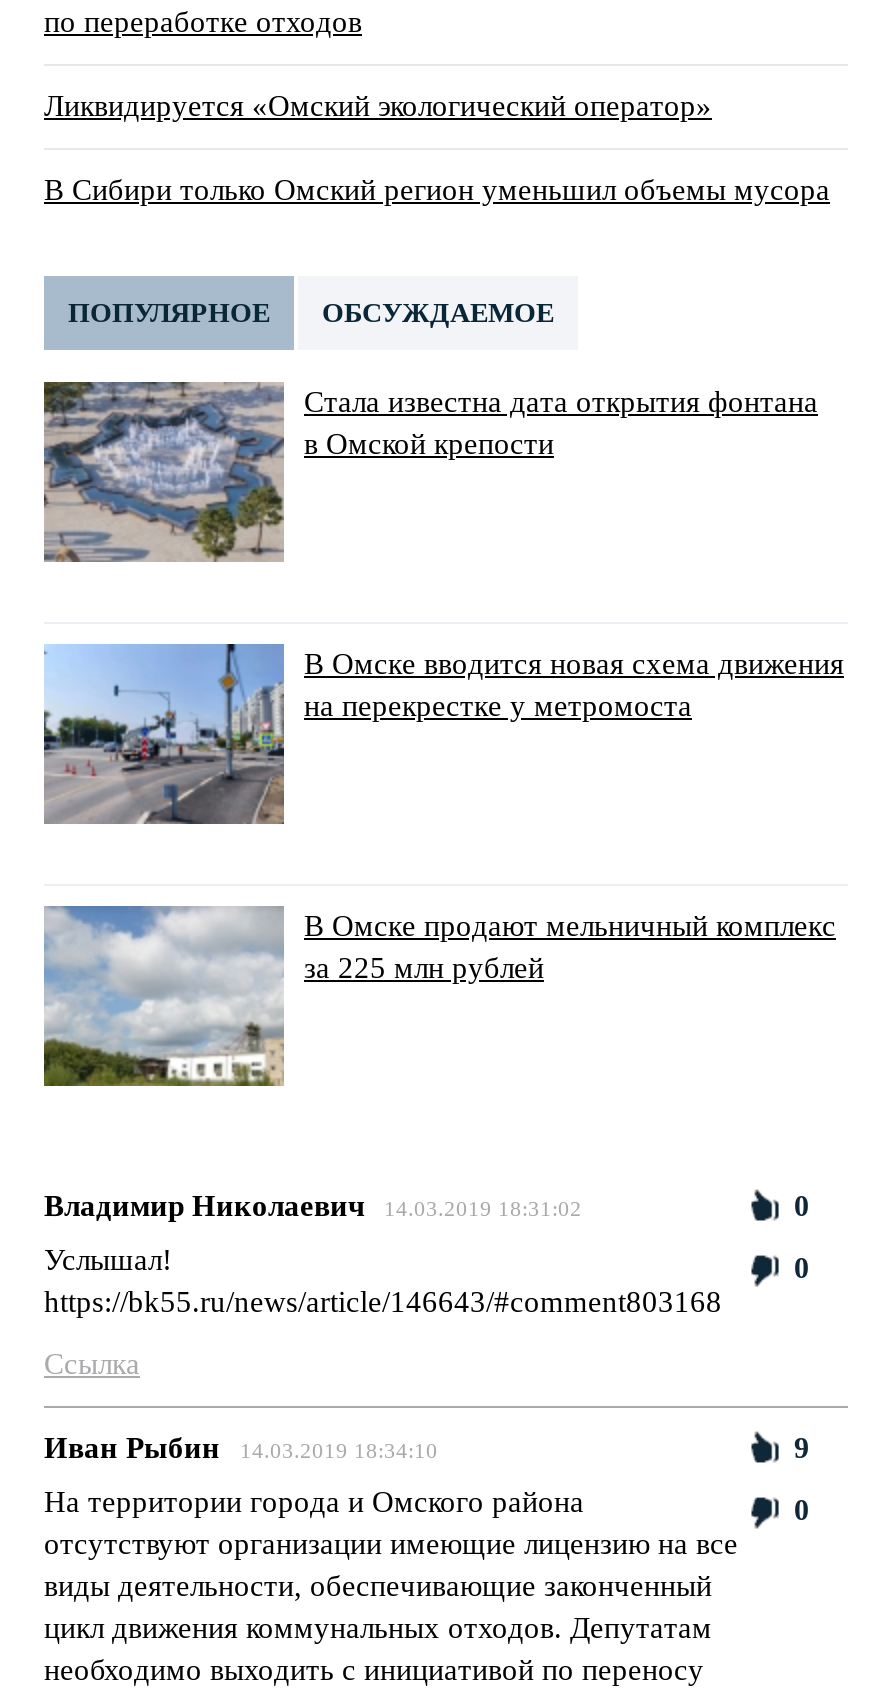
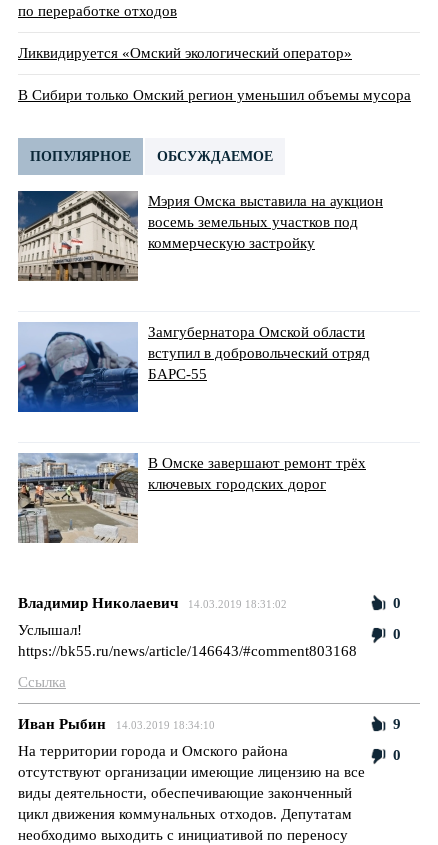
[42,380,818,564] [image] | Стала известна дата открытия фонтана | в Омской крепости -> [17,190,383,282] [image] | Мэрия Омска выставила на аукцион | восемь земельных участков под | коммерческую застройку
[42,642,844,826] [image] | В Омске вводится новая схема движения | на перекрестке у метромоста -> [17,322,370,413] [image] | Замгубернатора Омской области | вступил в добровольческий отряд | БАРС-55
[42,906,836,1088] [image] | В Омске продают мельничный комплекс | за 225 млн рублей -> [17,453,366,544] [image] | В Омске завершают ремонт трёх | ключевых городских дорог

